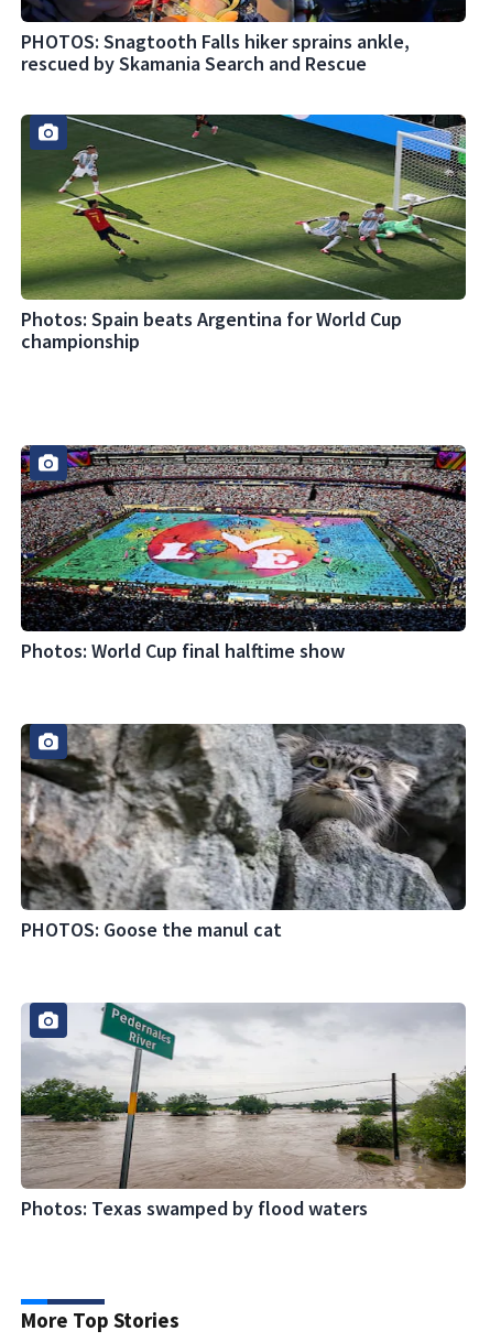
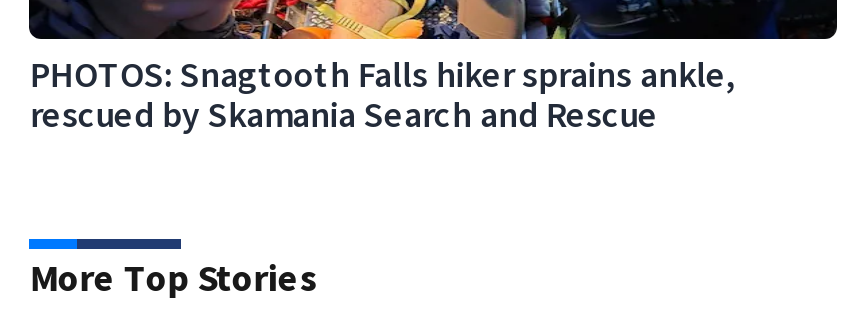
[20,113,467,354] [image] | Photos: Spain beats Argentina for World Cup | championship -> none
[20,444,467,664] [image] | Photos: World Cup final halftime show -> none
[20,723,467,942] [image] | PHOTOS: Goose the manul cat -> none
[20,1002,467,1220] [image] | Photos: Texas swamped by flood waters -> none

